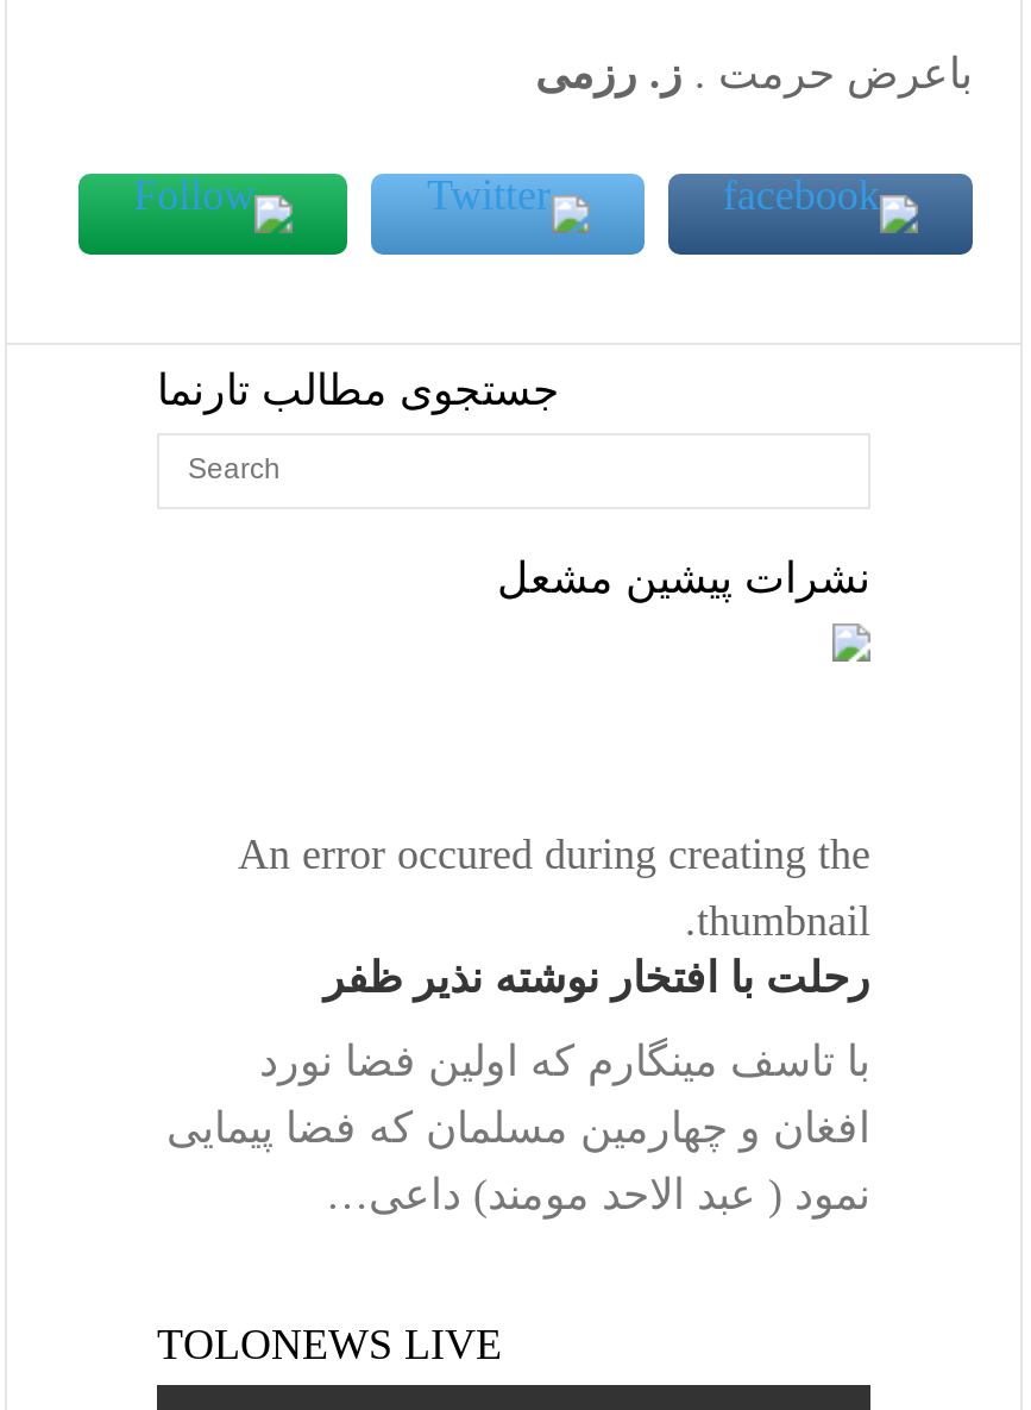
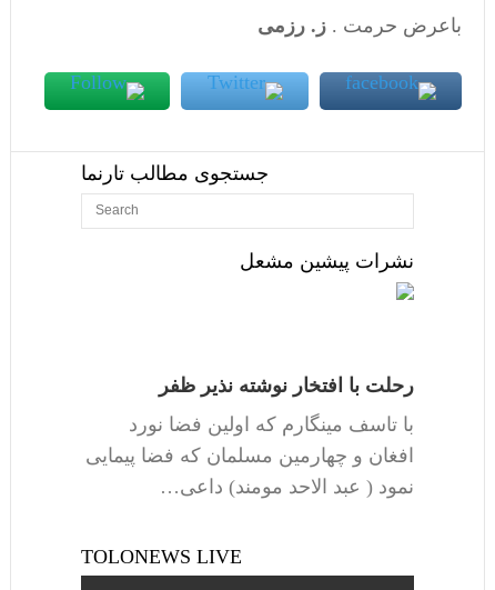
[238,829,870,944] An error occured during creating the | thumbnail. -> none

